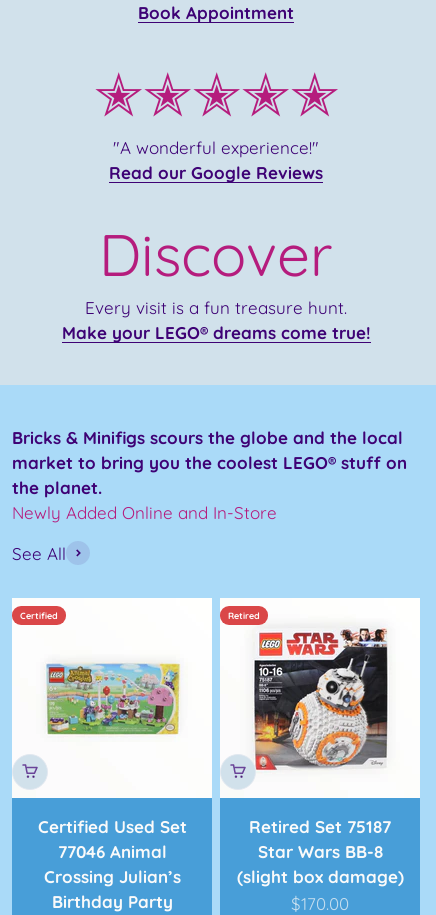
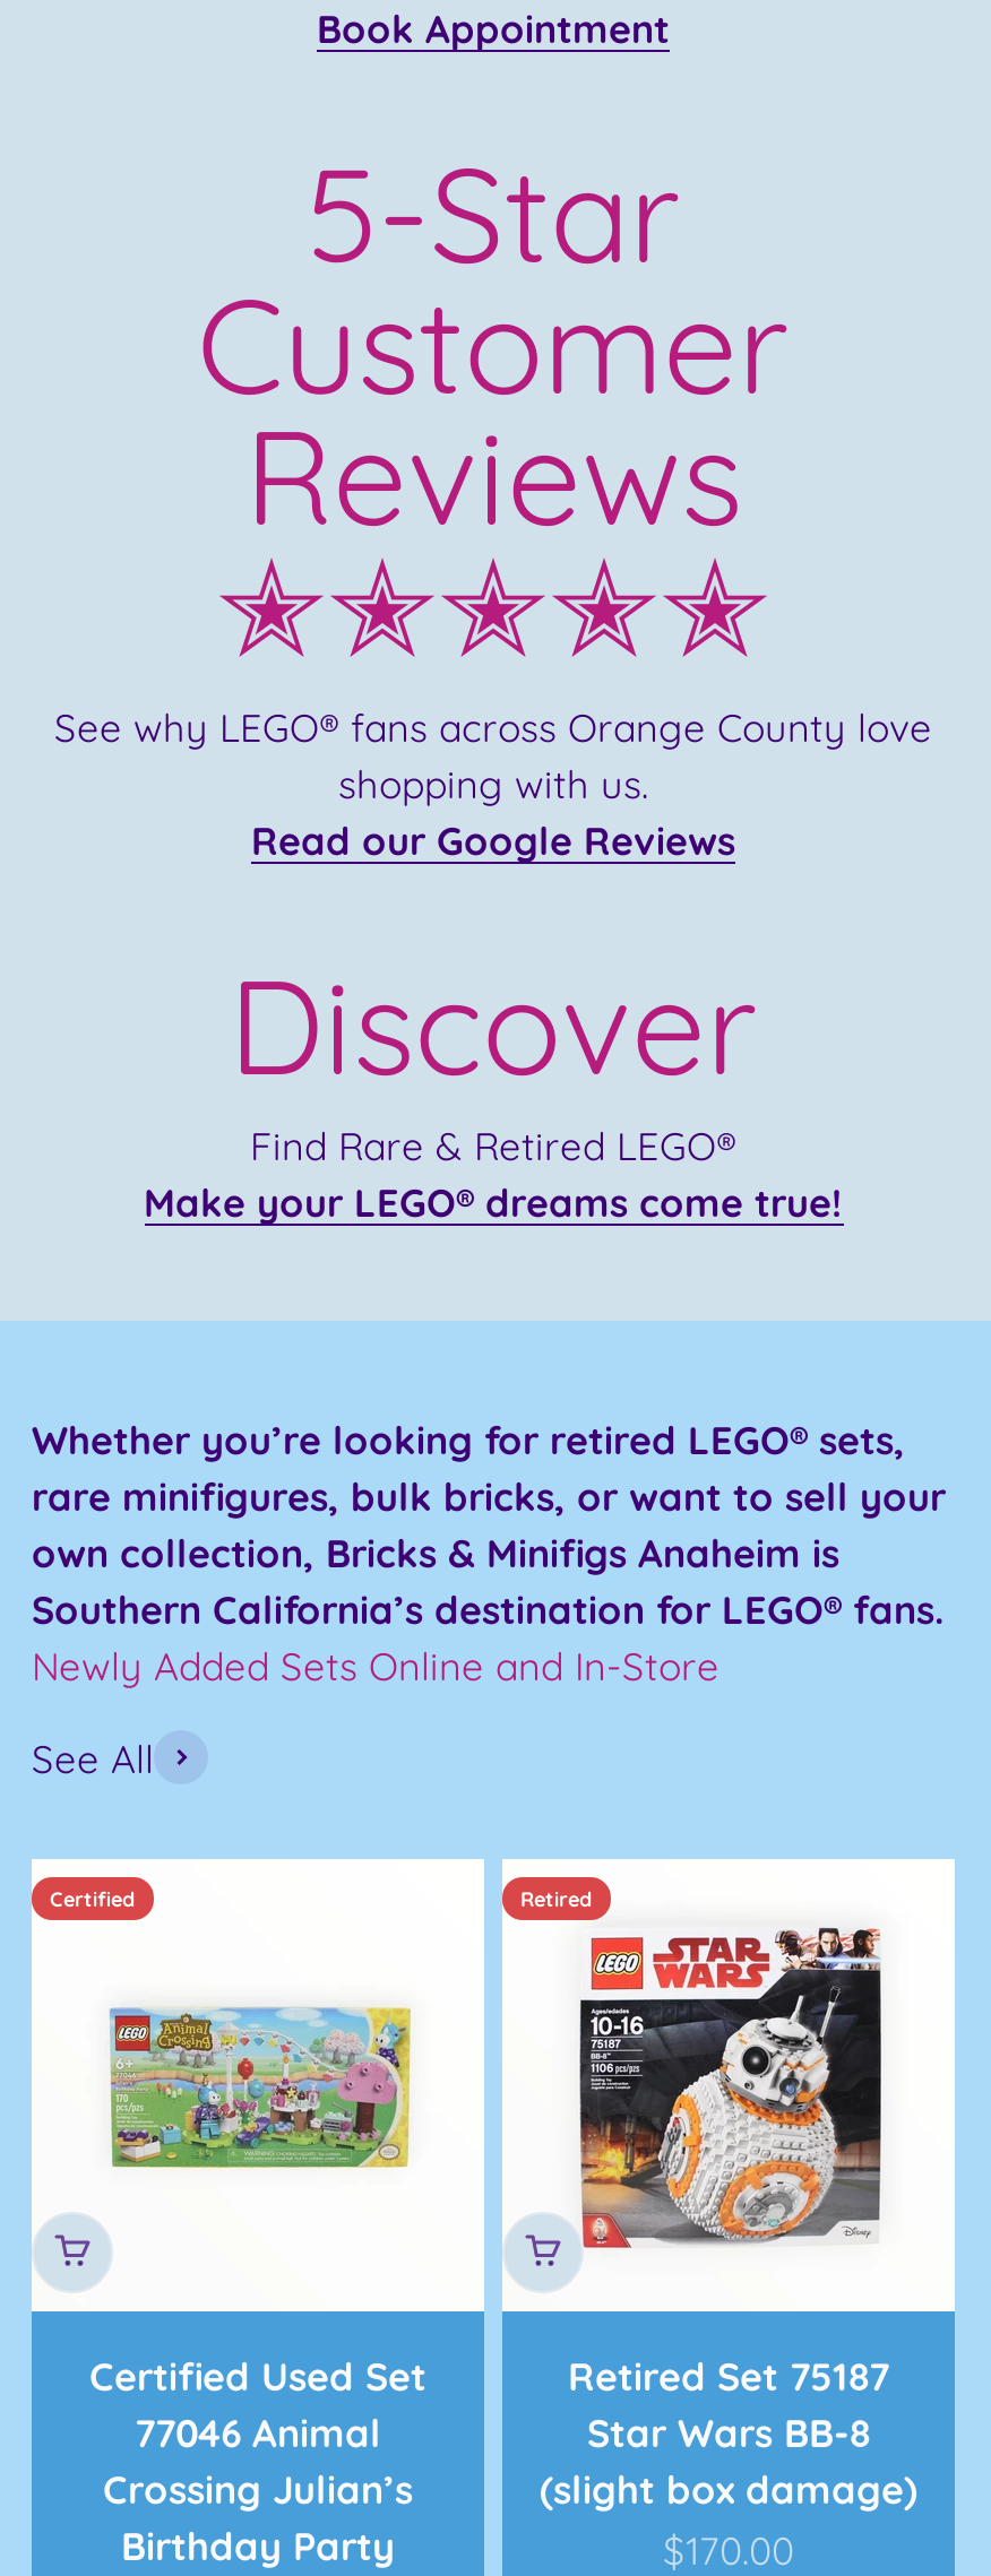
none -> [197,129,790,559] 5-Star | Customer | Reviews
[113,137,319,158] "A wonderful experience!" -> [54,703,932,807] See why LEGO® fans across Orange County love | shopping with us.
[85,297,347,318] Every visit is a fun treasure hunt. -> [250,1121,736,1168] Find Rare & Retired LEGO®
[12,427,407,523] Bricks & Minifigs scours the globe and the local | market to bring you the coolest LEGO® stuff on | the planet. | Newly Added Online and In-Store -> [32,1415,946,1689] Whether you’re looking for retired LEGO® sets, | rare minifigures, bulk bricks, or want to sell your | own collection, Bricks & Minifigs Anaheim is | Southern California’s destination for LEGO® fans. | Newly Added Sets Online and In-Store

